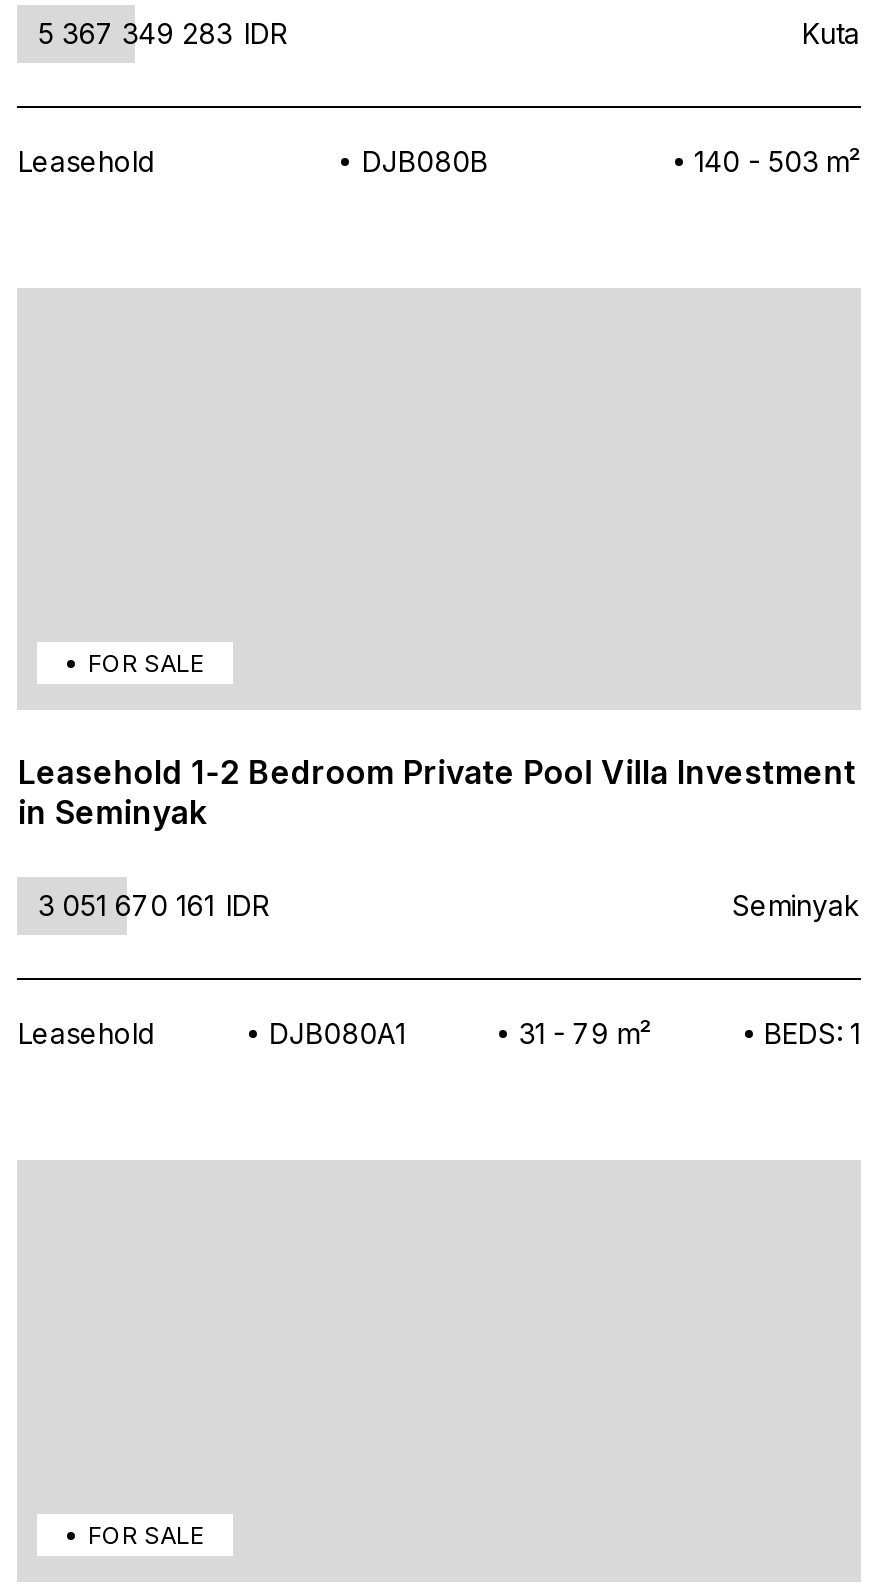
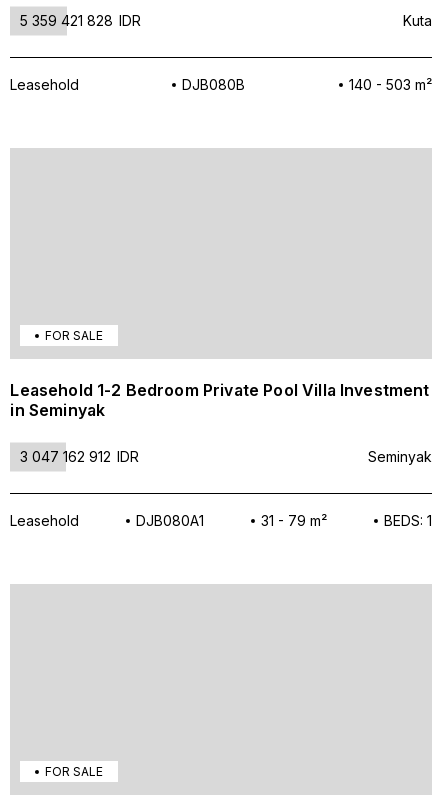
[38,16,288,50] 5 367 349 283 IDR -> [20,12,141,29] 5 359 421 828 IDR
[38,888,270,922] 3 051 670 161 IDR -> [20,448,139,465] 3 047 162 912 IDR

